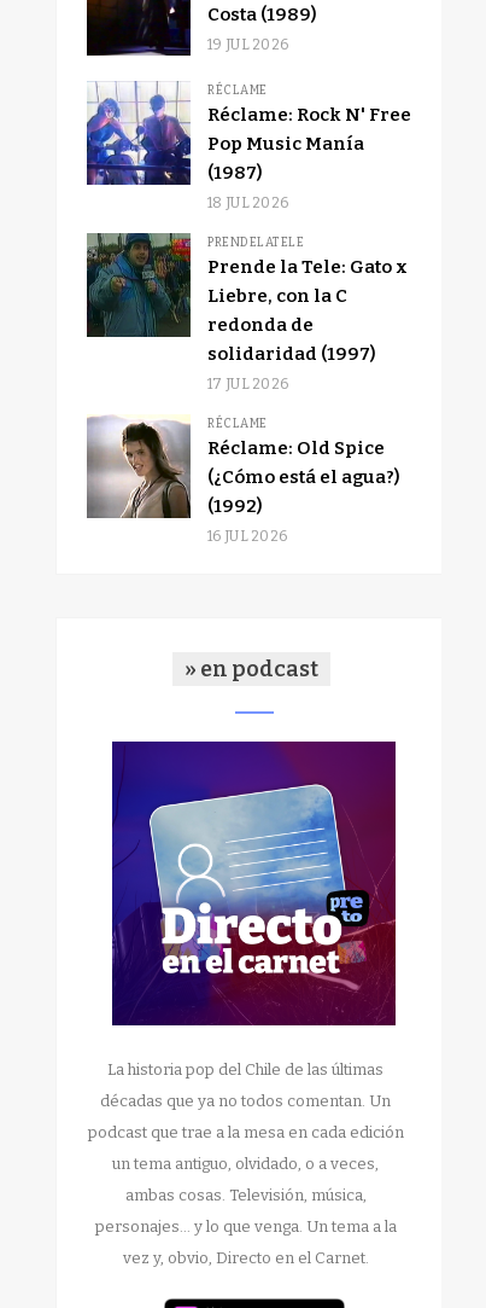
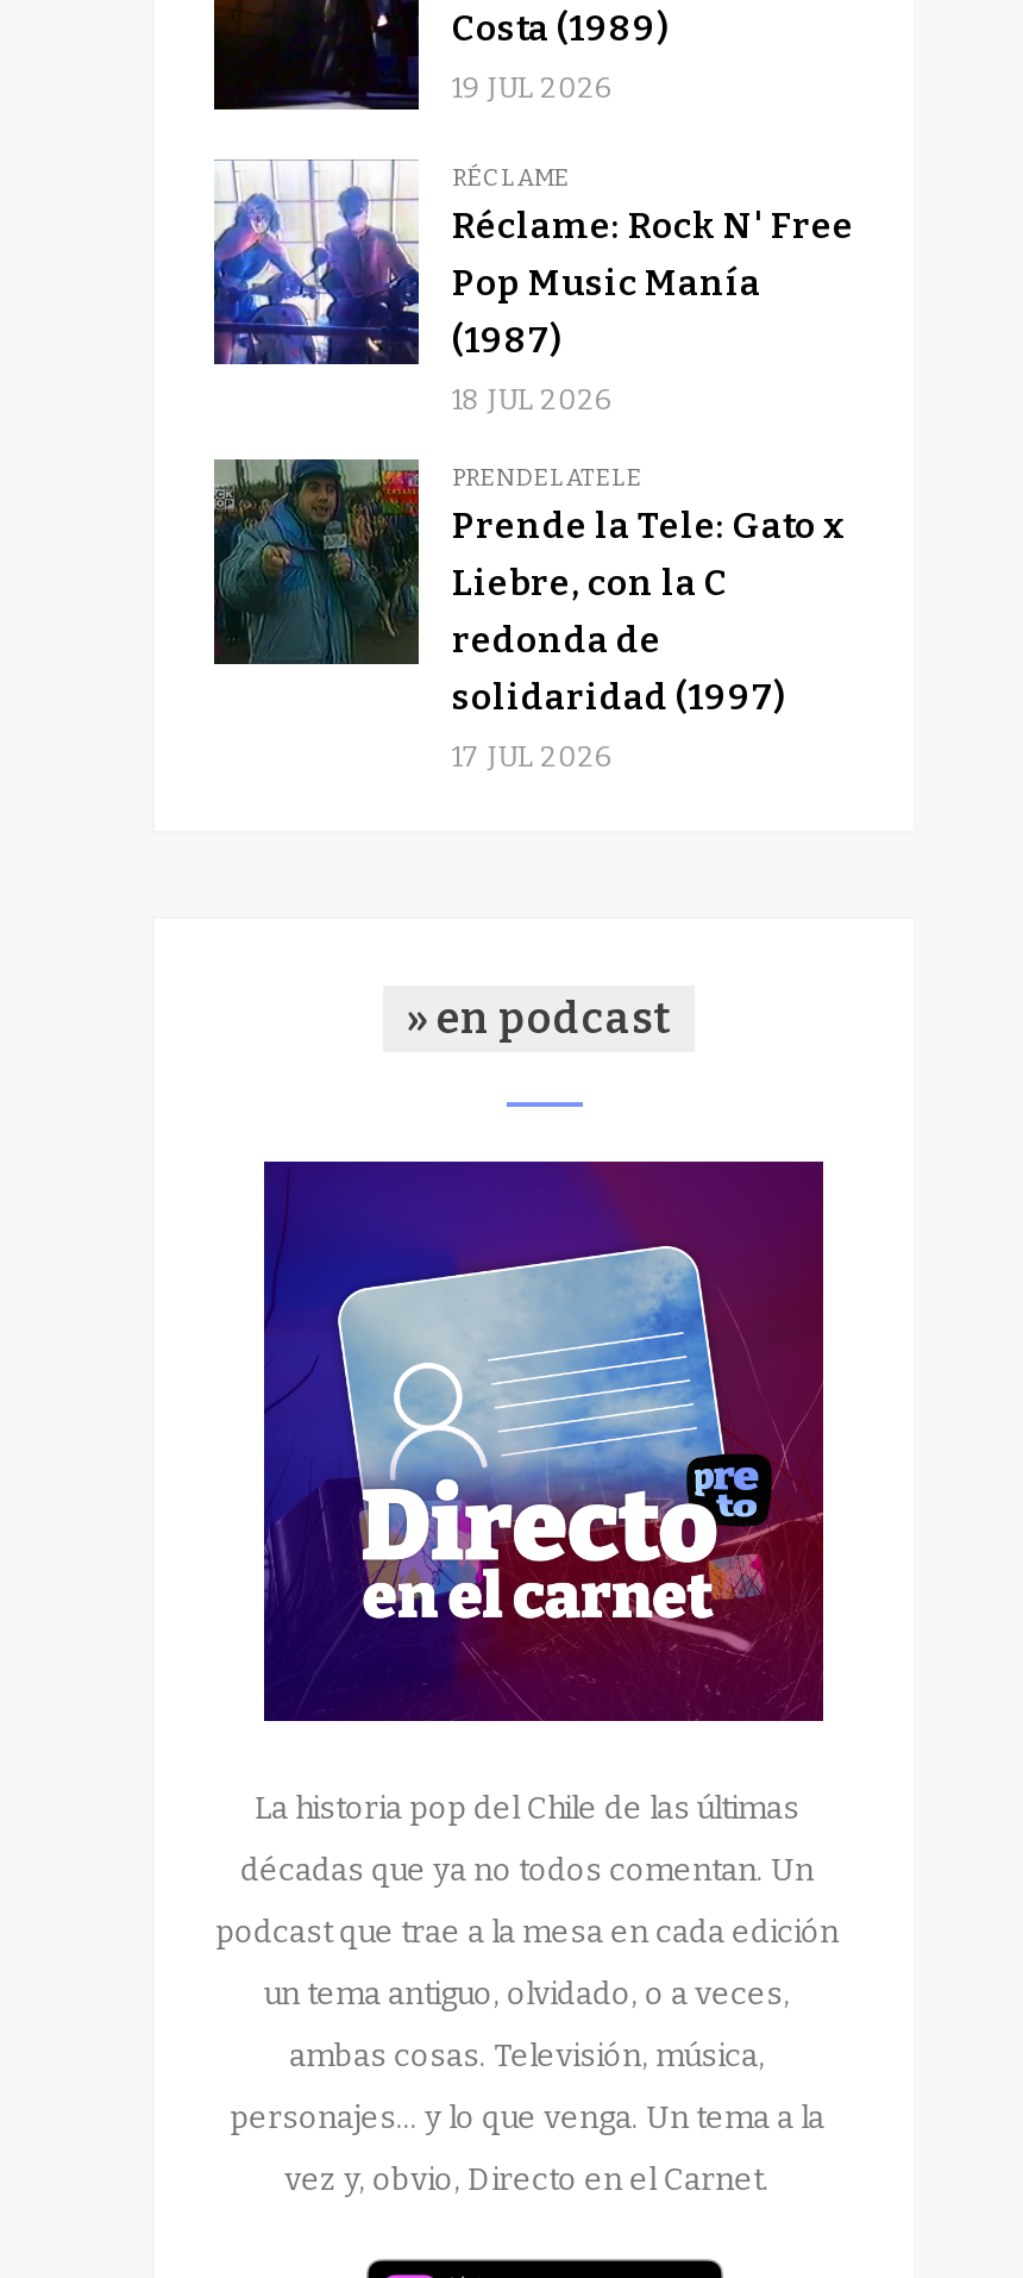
[86,415,399,544] [image] | RÉCLAME | Réclame: Old Spice | (¿Cómo está el agua?) | (1992) | 16 JUL 2026 -> none

